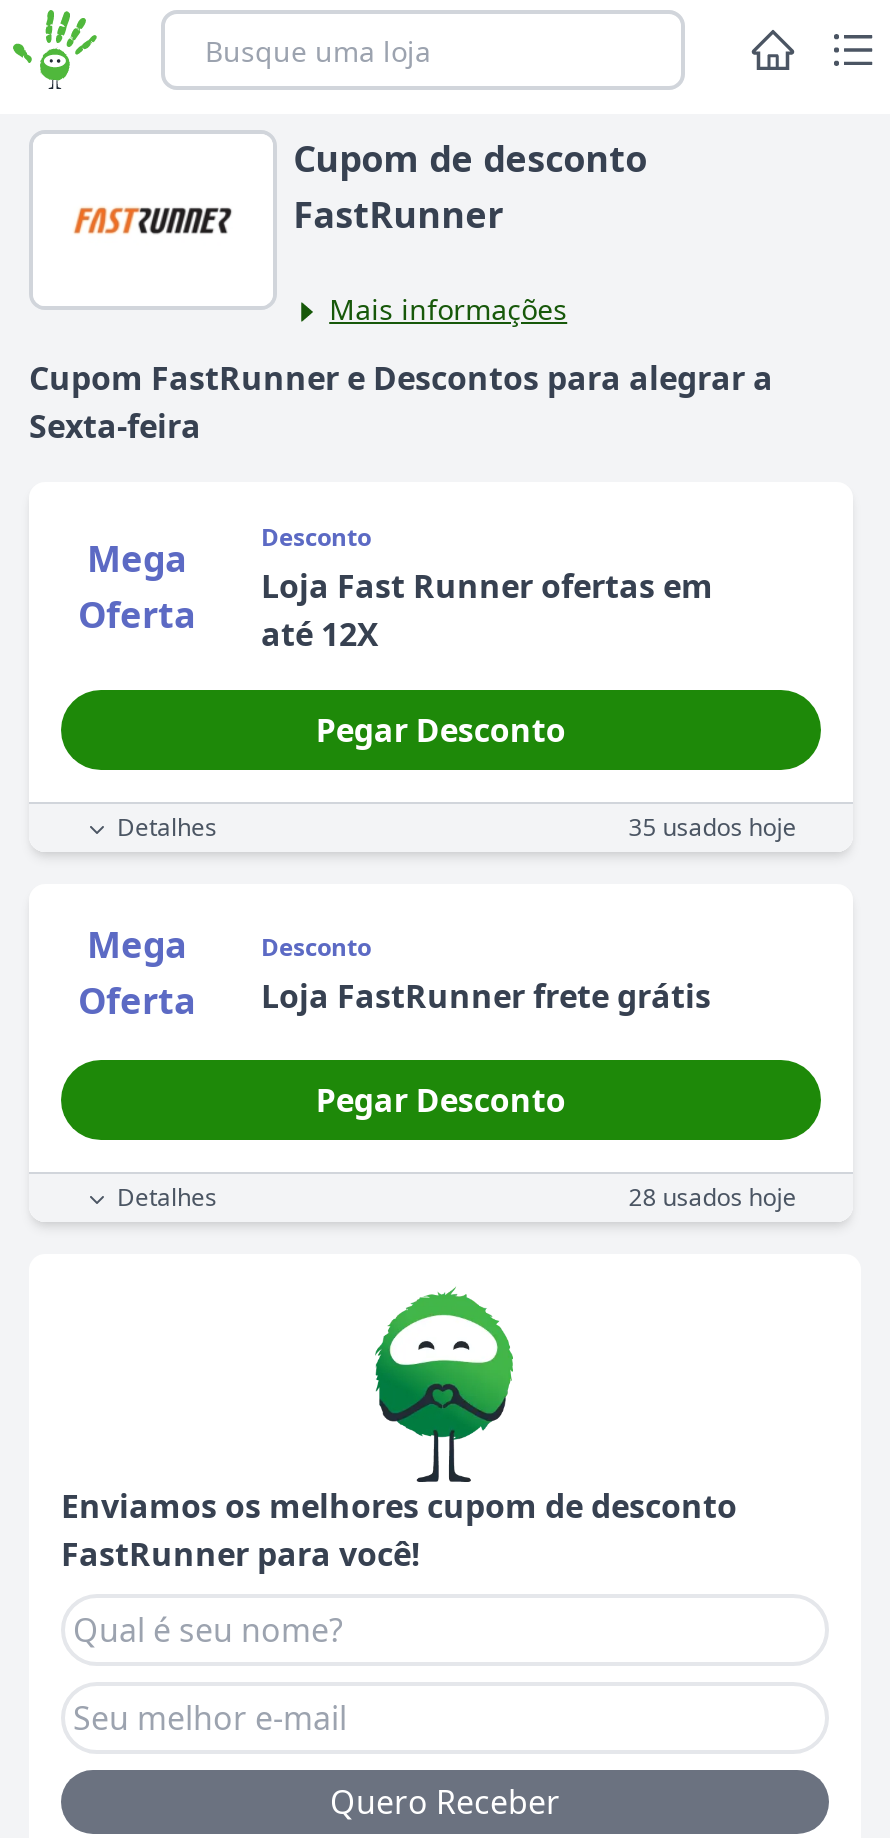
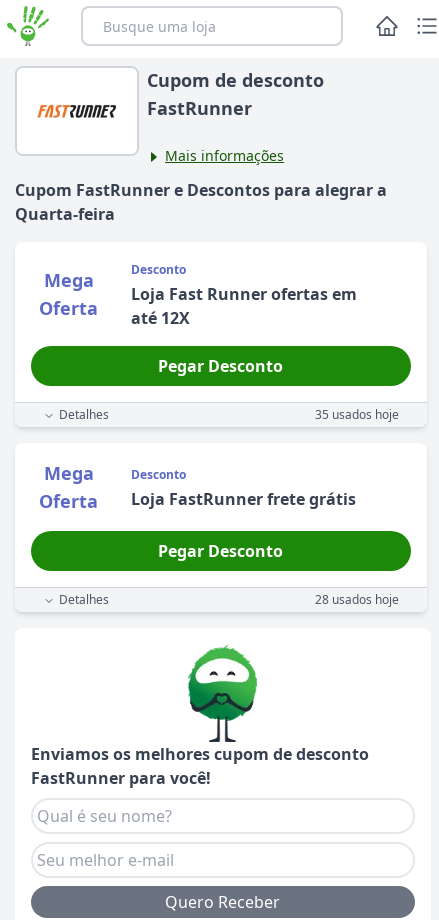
[29,404,201,448] Sexta-feira -> [15,203,115,225] Quarta-feira

